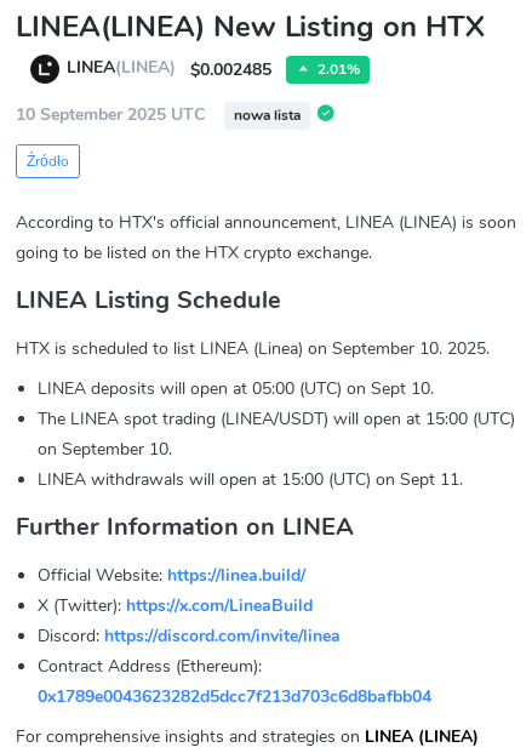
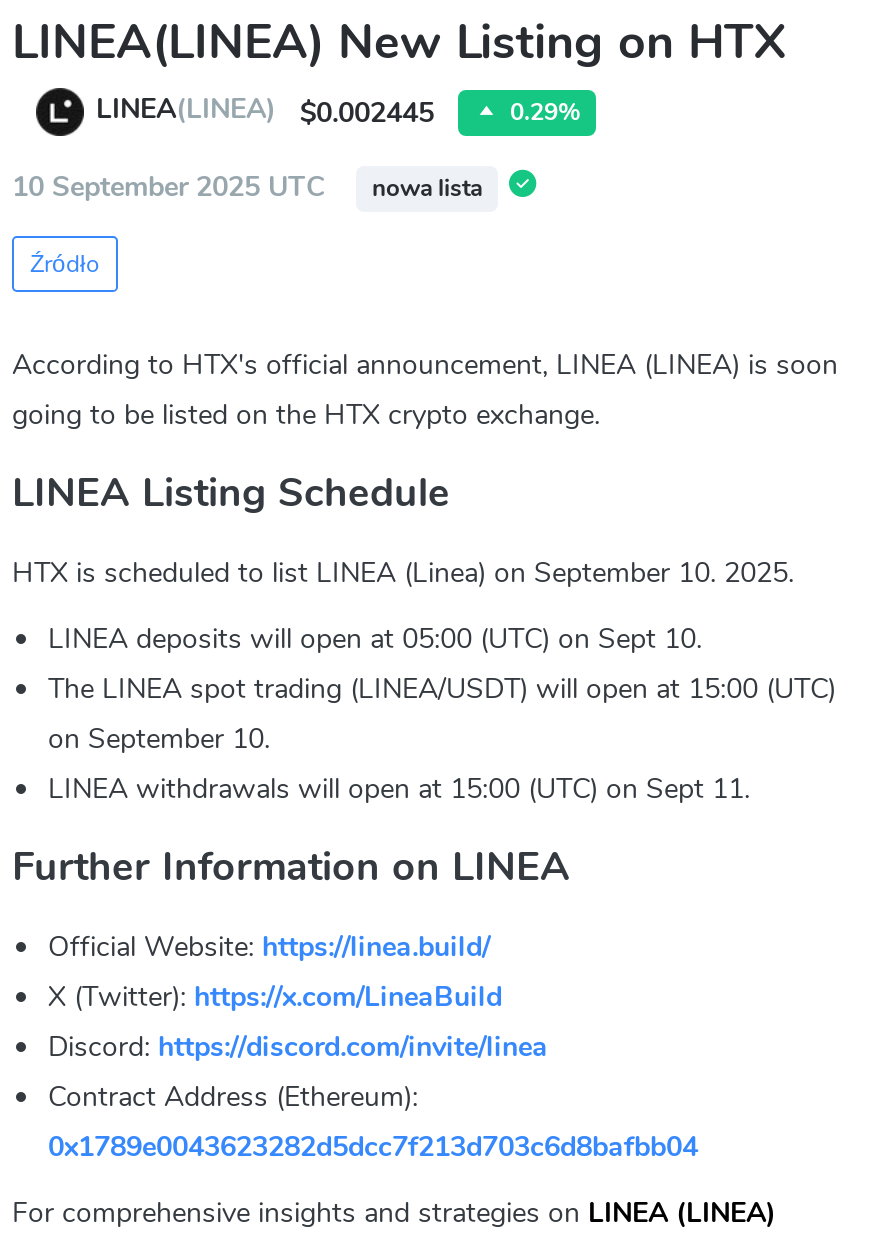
[67,56,271,81] LINEA(LINEA) $0.002485 -> [96,91,434,132] LINEA(LINEA) $0.002445
[318,60,360,79] 2.01% -> [510,97,580,129] 0.29%

